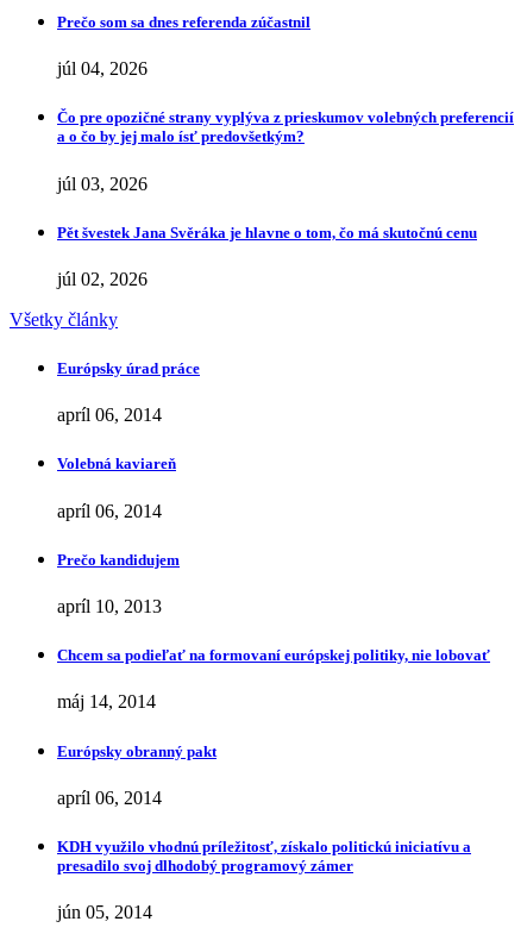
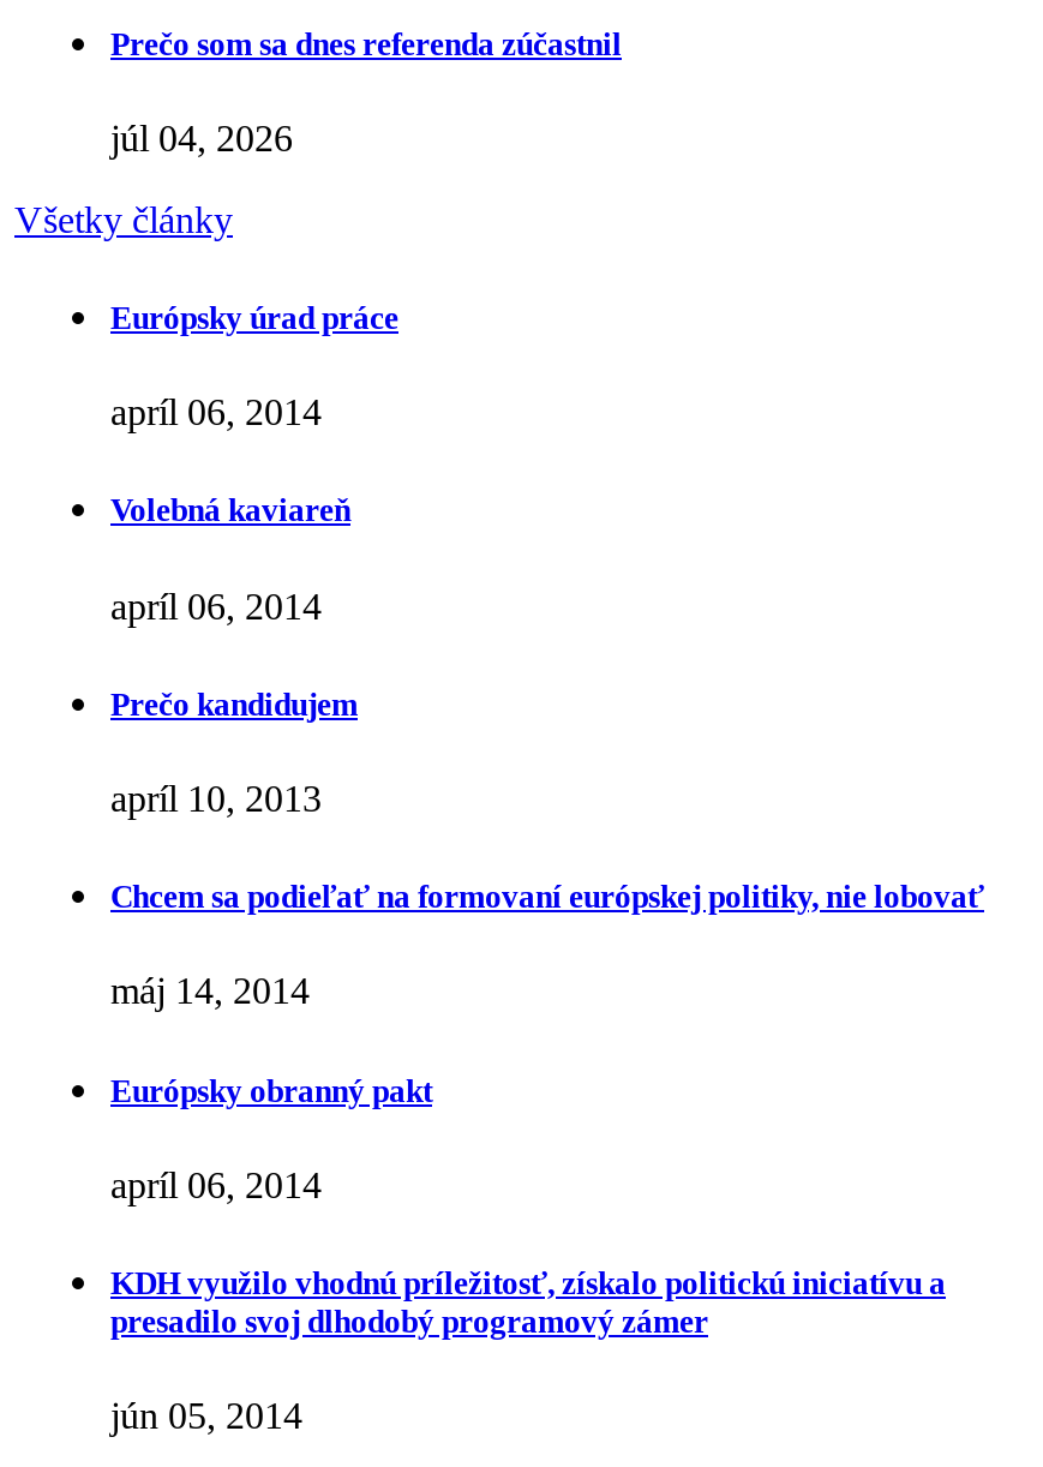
[57,109,514,289] Čo pre opozičné strany vyplýva z prieskumov volebných preferencií | a o čo by jej malo ísť predovšetkým? | júl 03, 2026 | Pět švestek Jana Svěráka je hlavne o tom, čo má skutočnú cenu | júl 02, 2026 -> none

